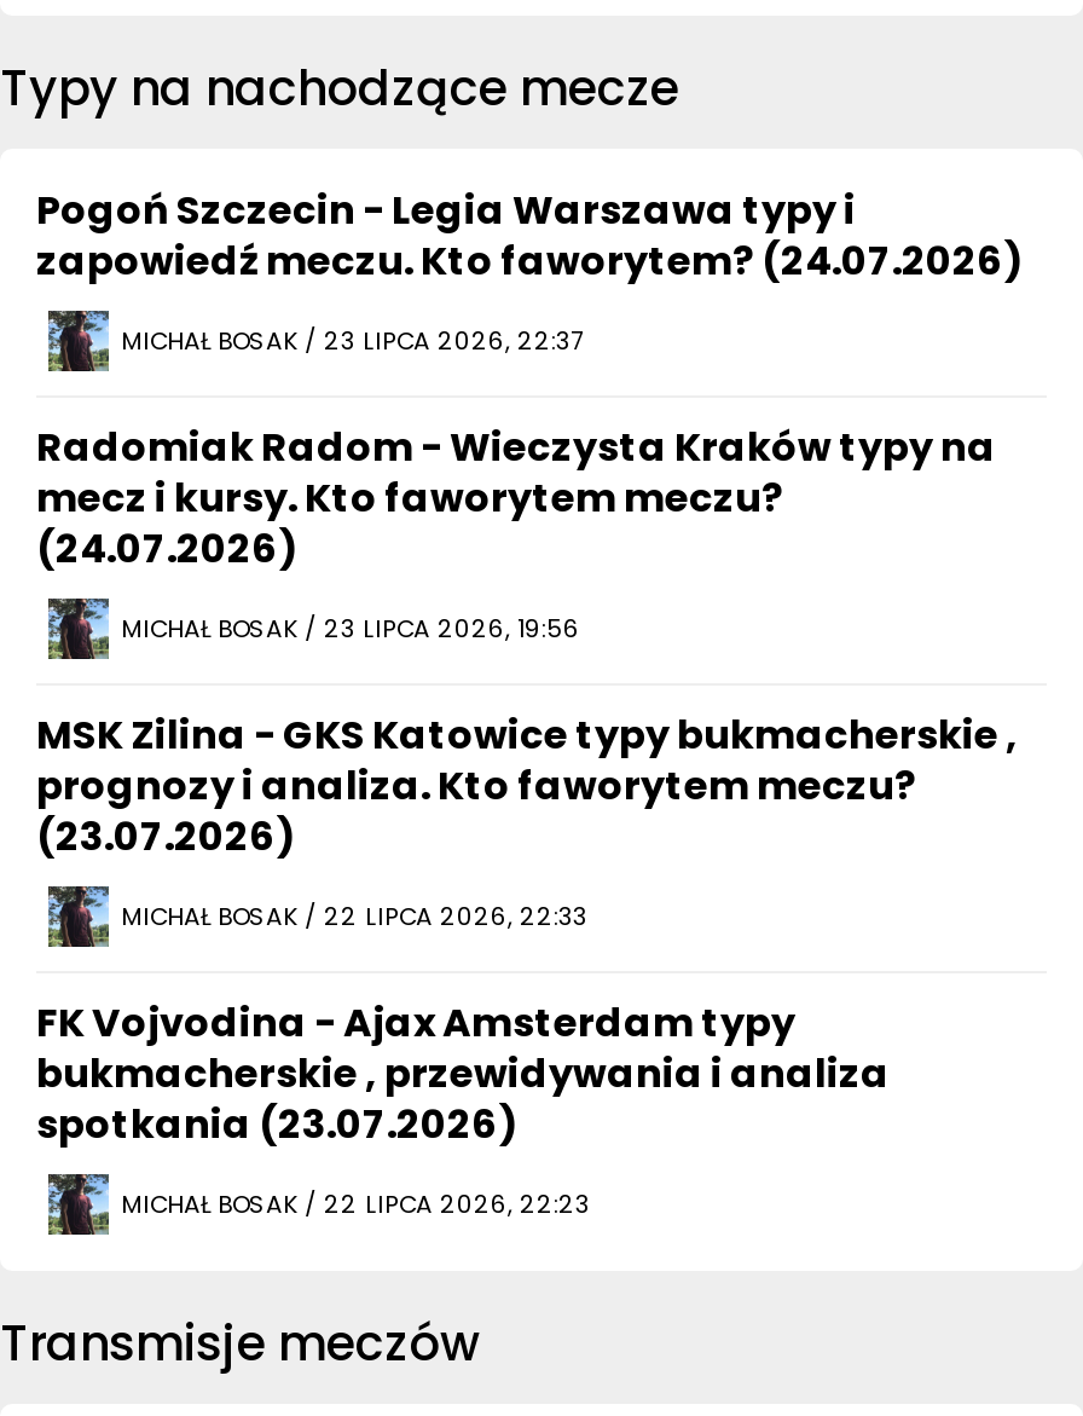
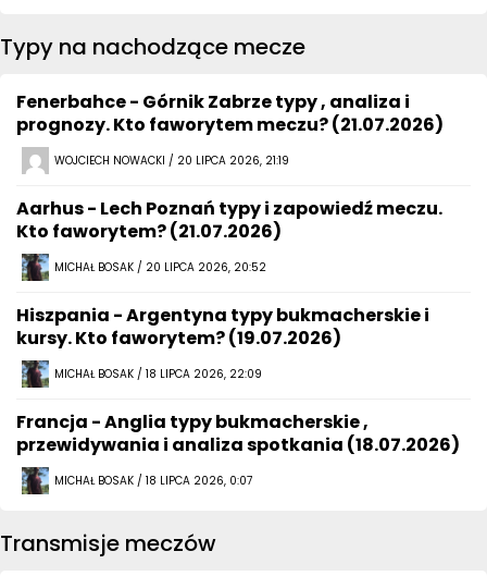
[36,183,1023,289] Pogoń Szczecin - Legia Warszawa typy i | zapowiedź meczu. Kto faworytem? (24.07.2026) -> [16,89,444,137] Fenerbahce - Górnik Zabrze typy , analiza i | prognozy. Kto faworytem meczu? (21.07.2026)
[121,322,583,358] MICHAŁ BOSAK / 23 LIPCA 2026, 22:37 -> [54,152,289,168] WOJCIECH NOWACKI / 20 LIPCA 2026, 21:19
[36,420,996,577] Radomiak Radom - Wieczysta Kraków typy na | mecz i kursy. Kto faworytem meczu? | (24.07.2026) -> [16,196,442,244] Aarhus - Lech Poznań typy i zapowiedź meczu. | Kto faworytem? (21.07.2026)
[121,609,580,646] MICHAŁ BOSAK / 23 LIPCA 2026, 19:56 -> [54,259,266,275] MICHAŁ BOSAK / 20 LIPCA 2026, 20:52
[36,707,1018,865] MSK Zilina - GKS Katowice typy bukmacherskie , | prognozy i analiza. Kto faworytem meczu? | (23.07.2026) -> [16,303,429,351] Hiszpania - Argentyna typy bukmacherskie i | kursy. Kto faworytem? (19.07.2026)
[121,897,587,934] MICHAŁ BOSAK / 22 LIPCA 2026, 22:33 -> [54,365,262,382] MICHAŁ BOSAK / 18 LIPCA 2026, 22:09
[36,995,890,1152] FK Vojvodina - Ajax Amsterdam typy | bukmacherskie , przewidywania i analiza | spotkania (23.07.2026) -> [16,409,460,457] Francja - Anglia typy bukmacherskie , | przewidywania i analiza spotkania (18.07.2026)
[121,1185,590,1221] MICHAŁ BOSAK / 22 LIPCA 2026, 22:23 -> [54,472,252,488] MICHAŁ BOSAK / 18 LIPCA 2026, 0:07

